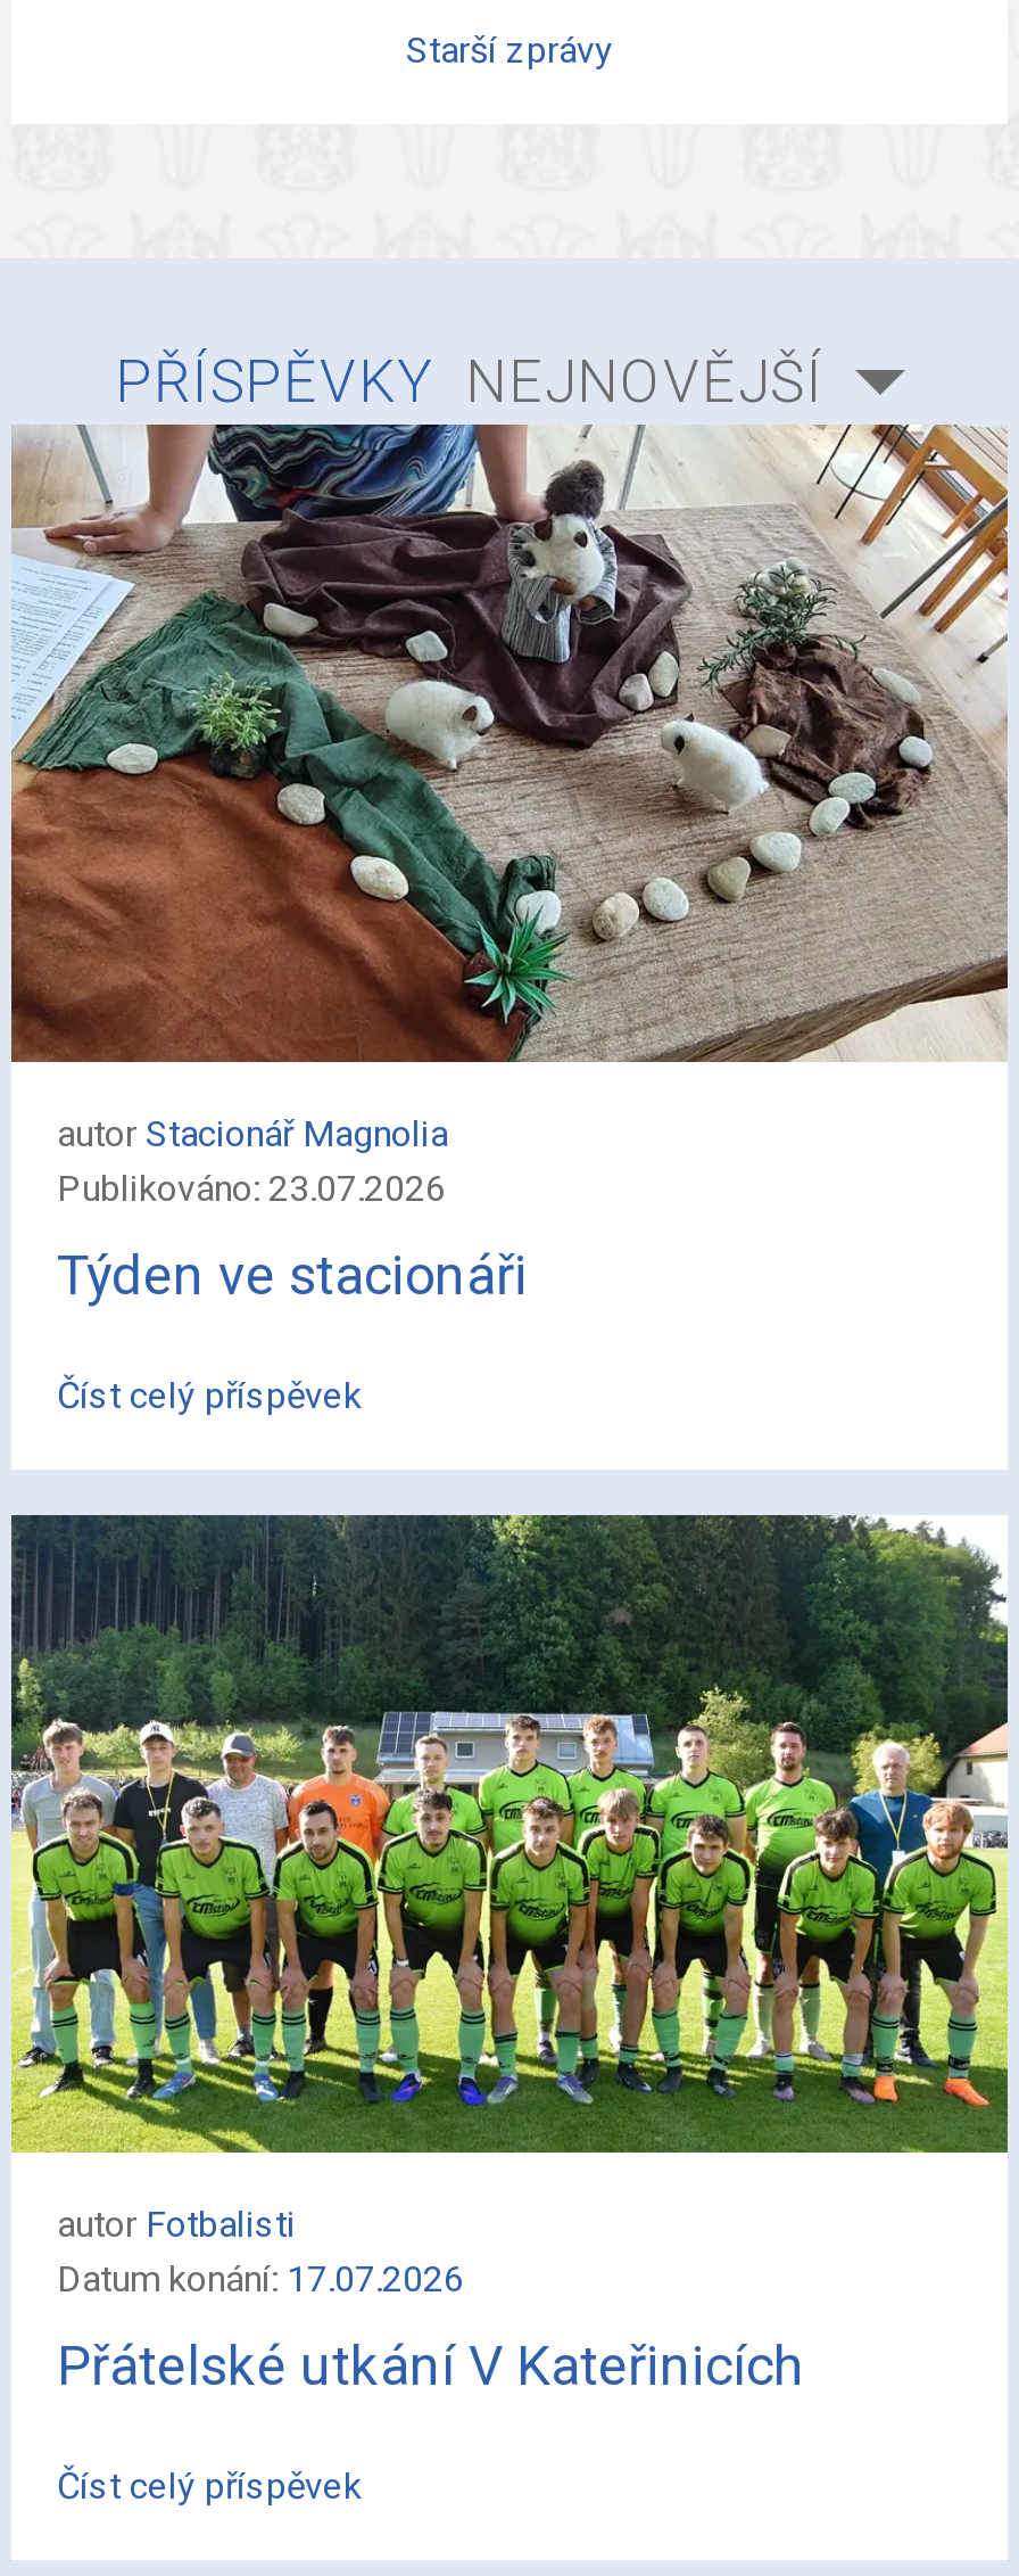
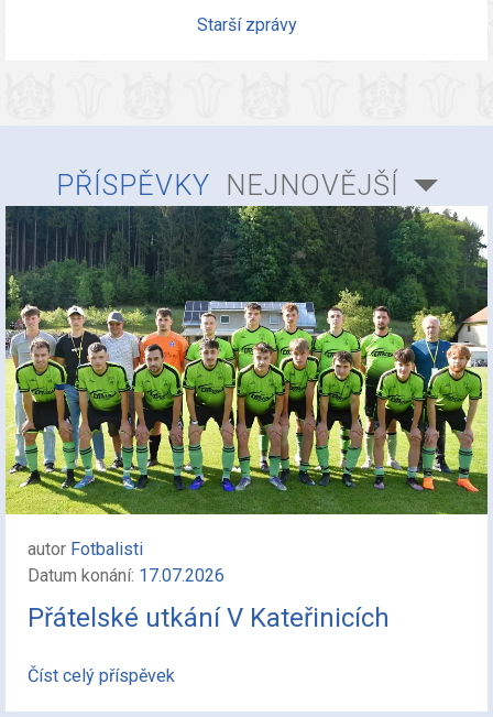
[9,422,1010,1417] [image] | autor Stacionář Magnolia | Publikováno: 23.07.2026 | Týden ve stacionáři | Číst celý příspěvek -> none

